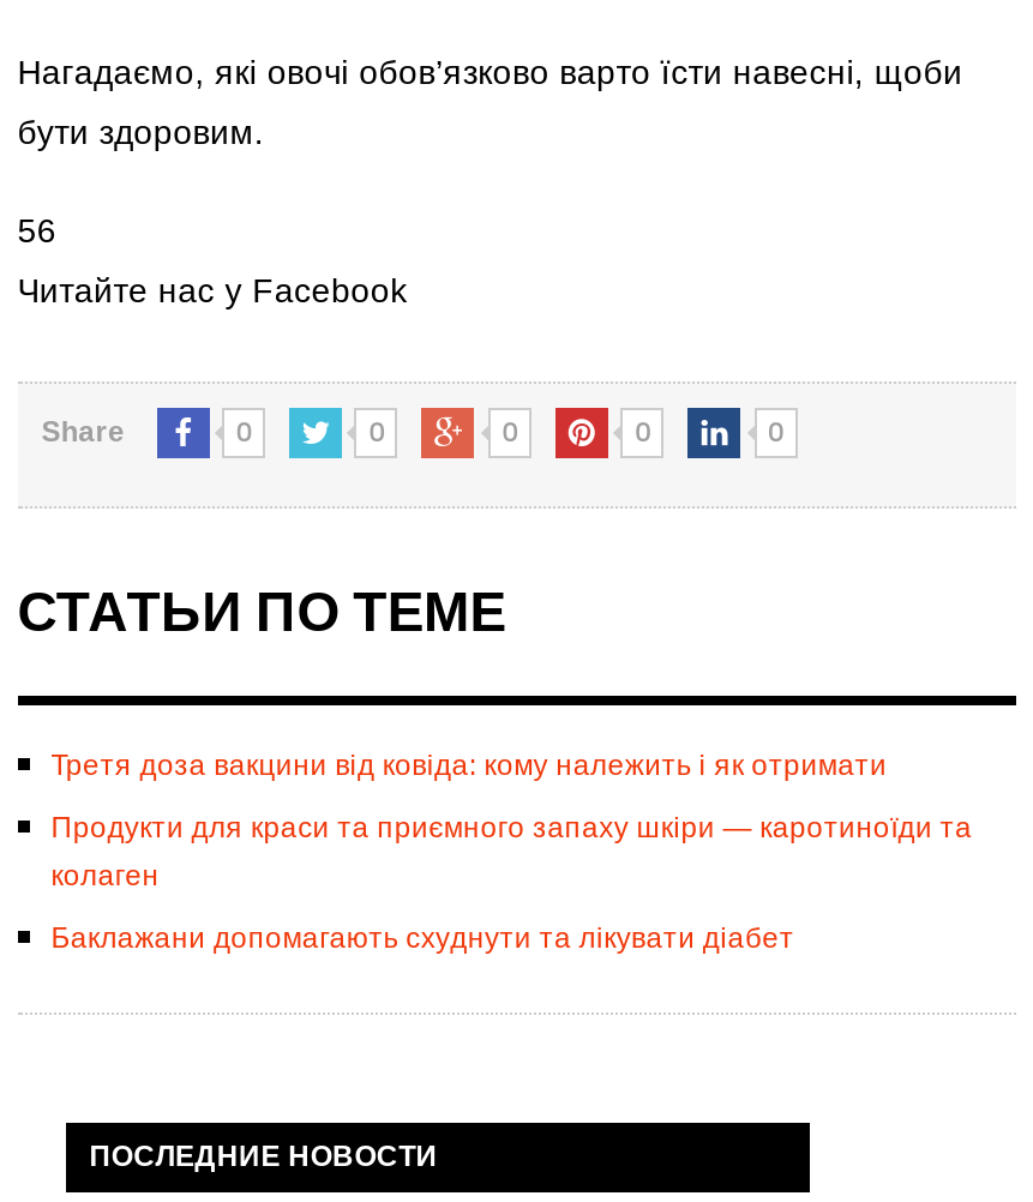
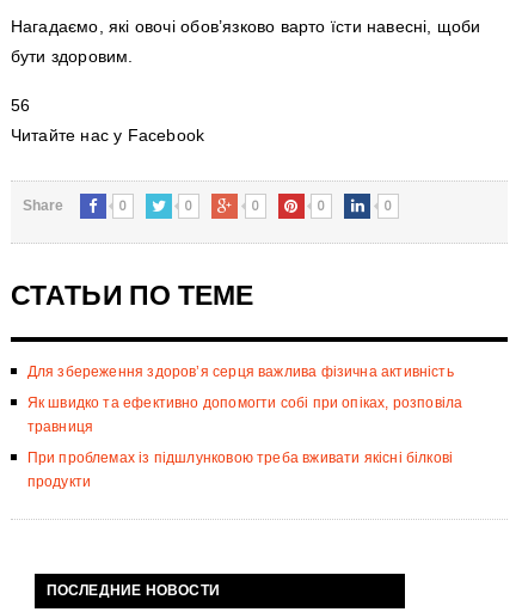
[51,749,887,782] Третя доза вакцини від ковіда: кому належить і як отримати -> [27,363,454,380] Для збереження здоров’я серця важлива фізична активність
[51,811,972,893] Продукти для краси та приємного запаху шкіри — каротиноїди та | колаген -> [27,395,463,435] Як швидко та ефективно допомогти собі при опіках, розповіла | травниця
[51,922,794,955] Баклажани допомагають схуднути та лікувати діабет -> [27,450,453,490] При проблемах із підшлунковою треба вживати якісні білкові | продукти

